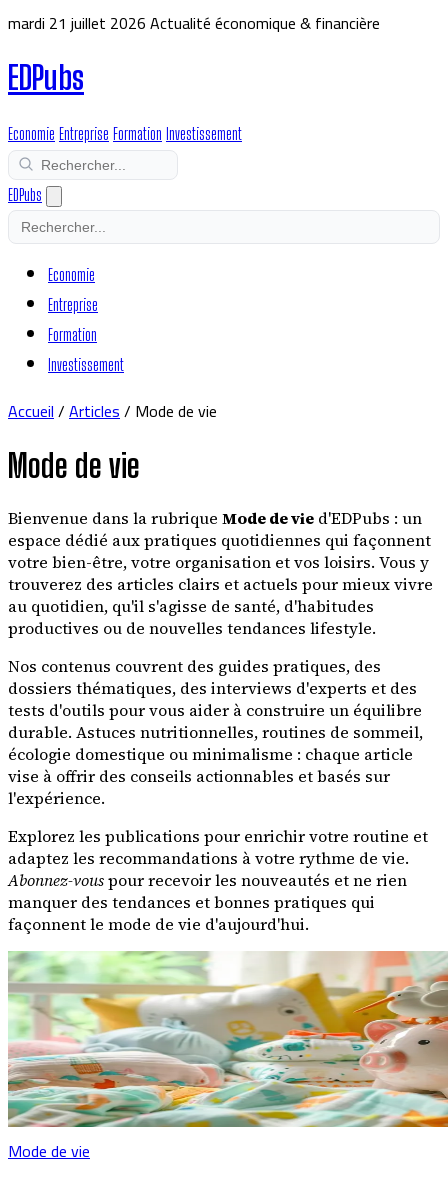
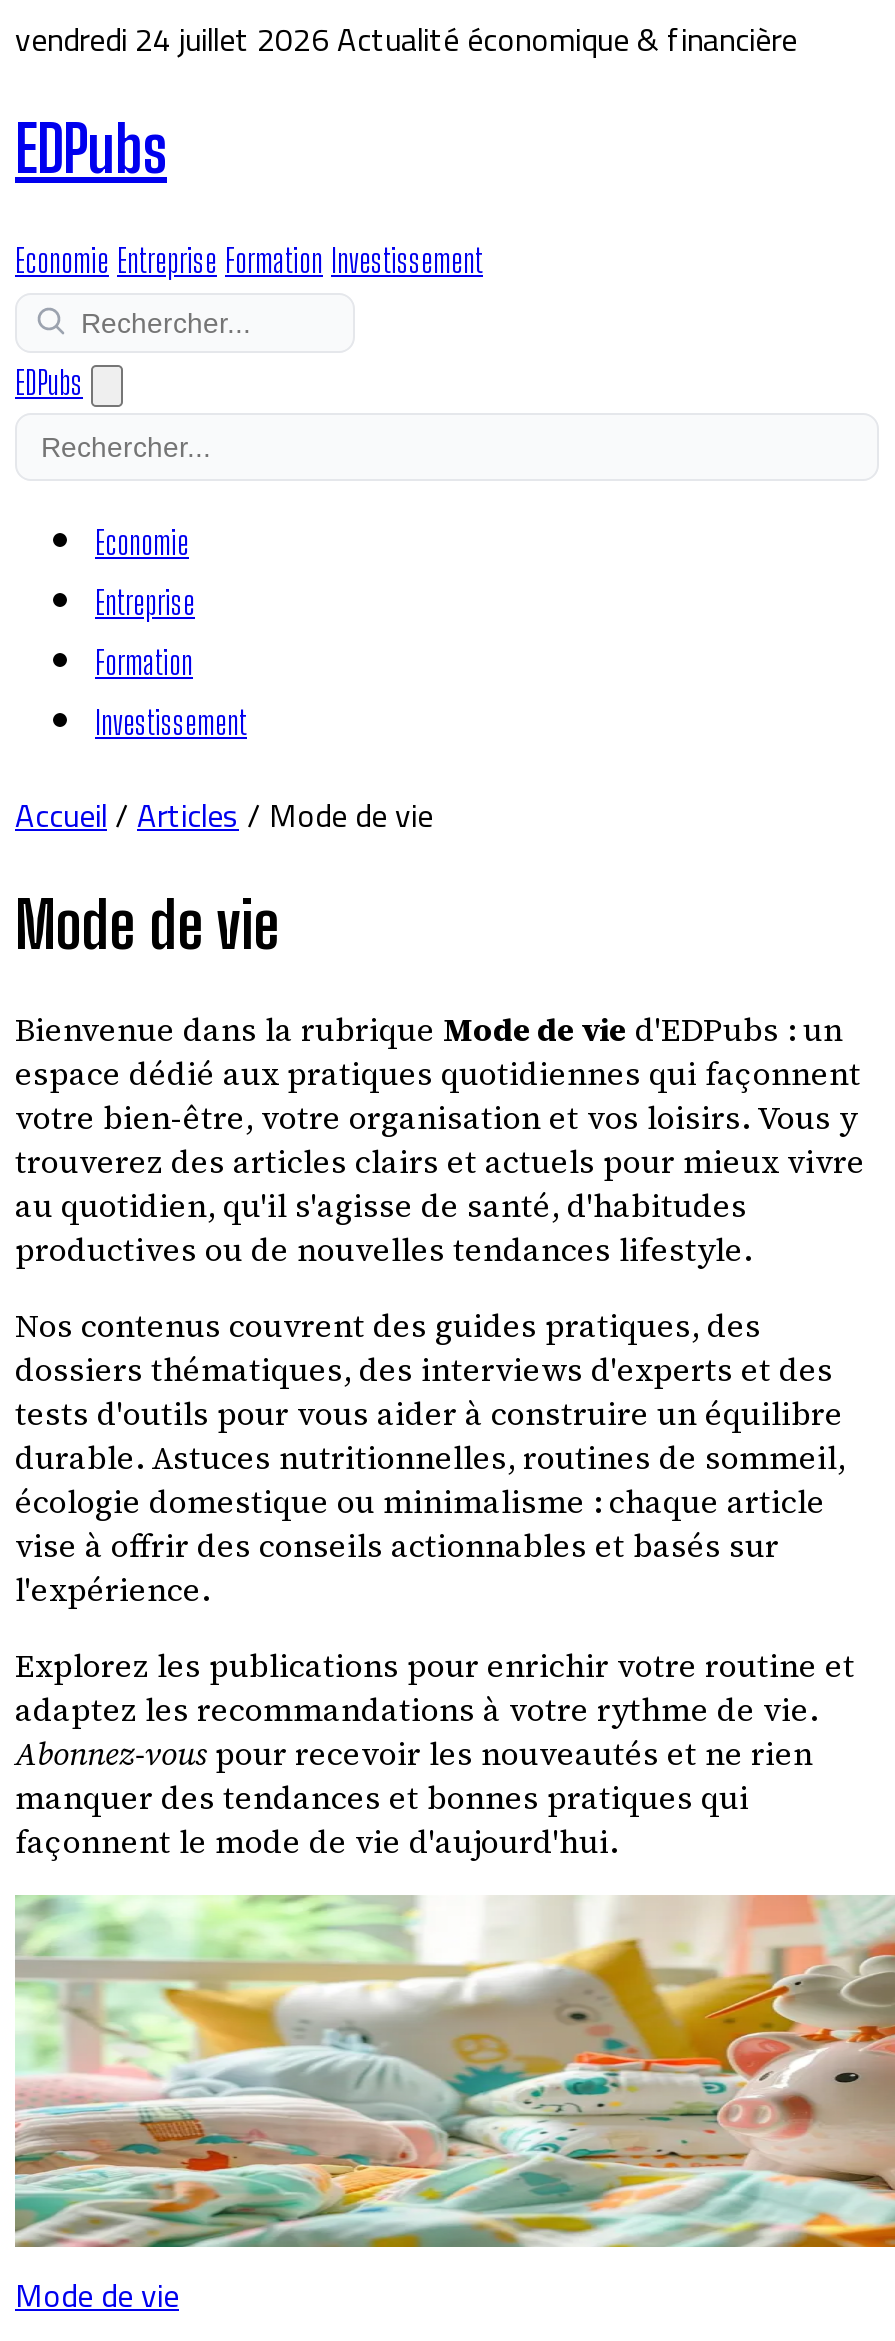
[8,8,380,38] mardi 21 juillet 2026 Actualité économique & financière -> [15,9,797,69] vendredi 24 juillet 2026 Actualité économique & financière

